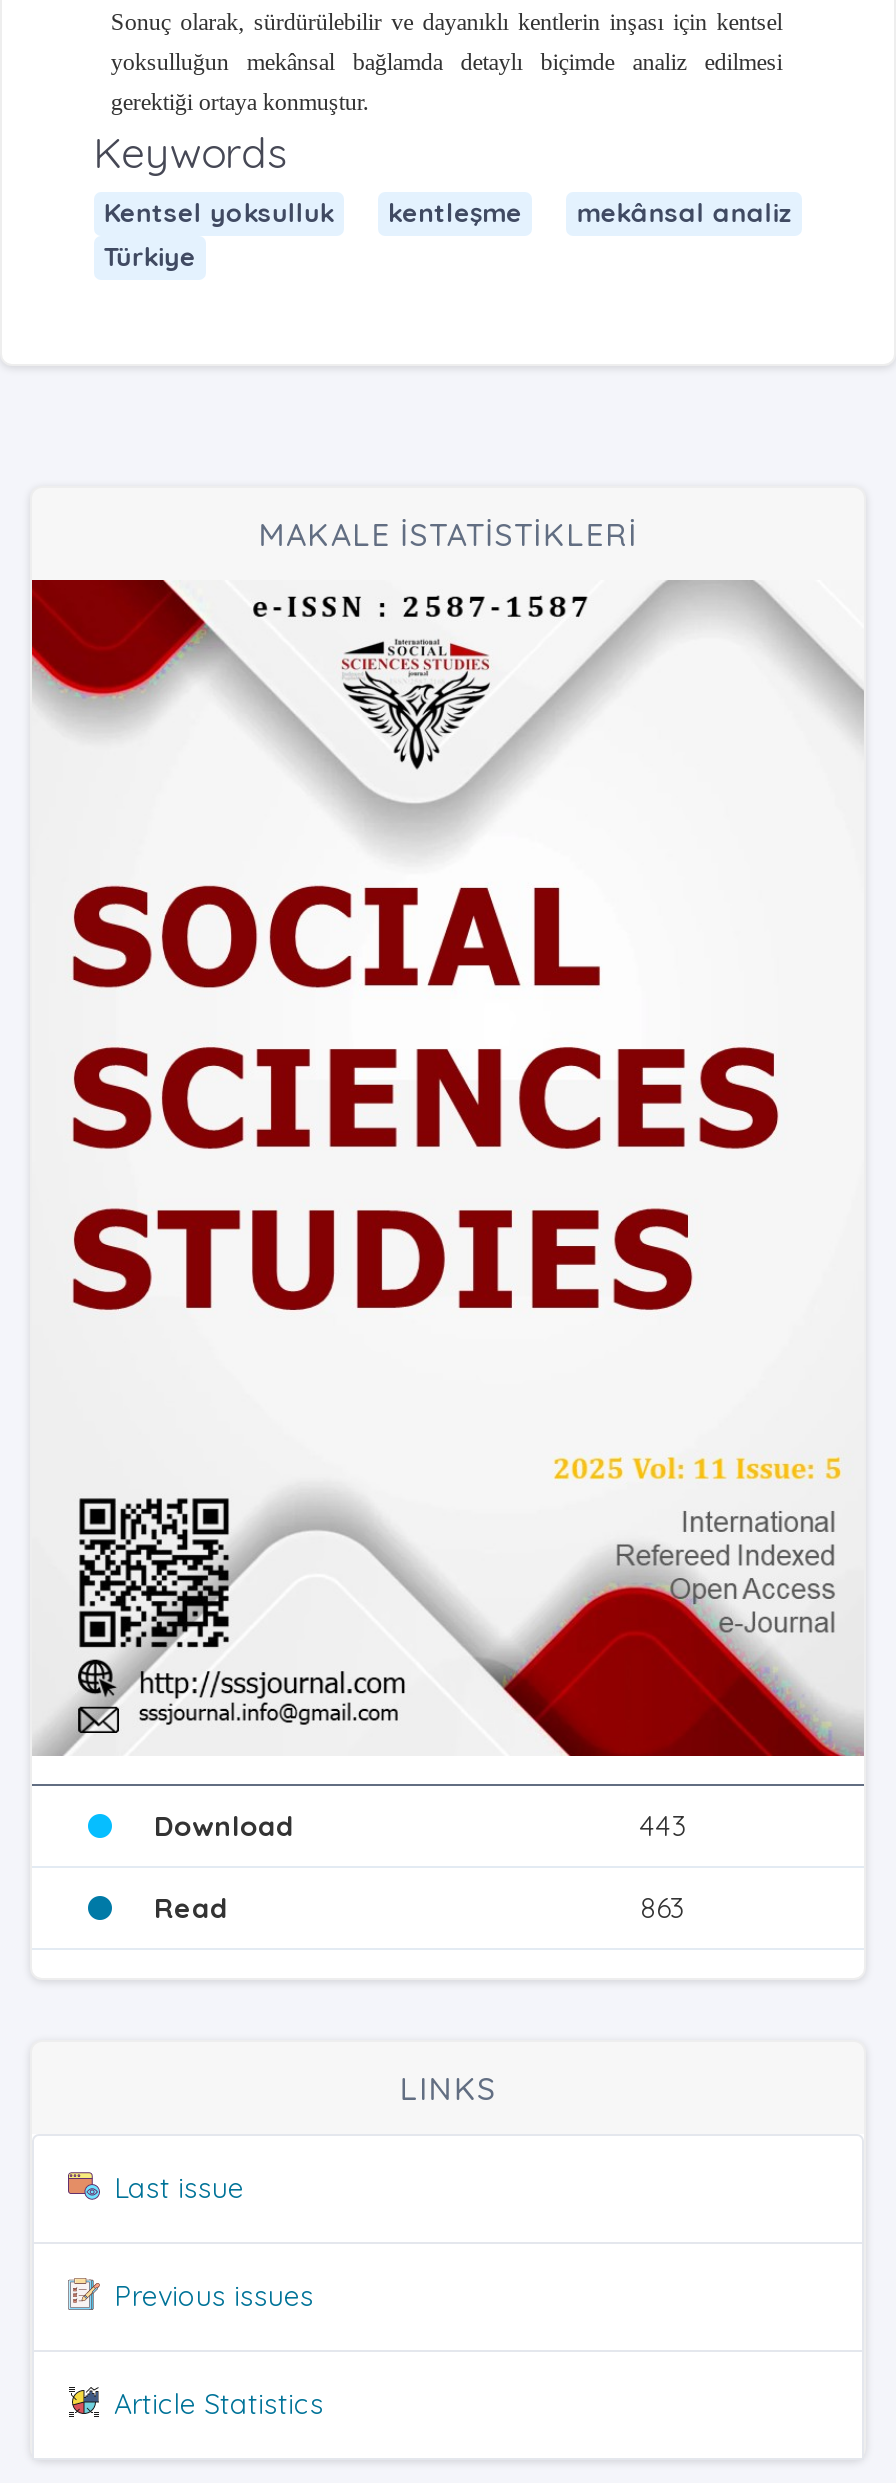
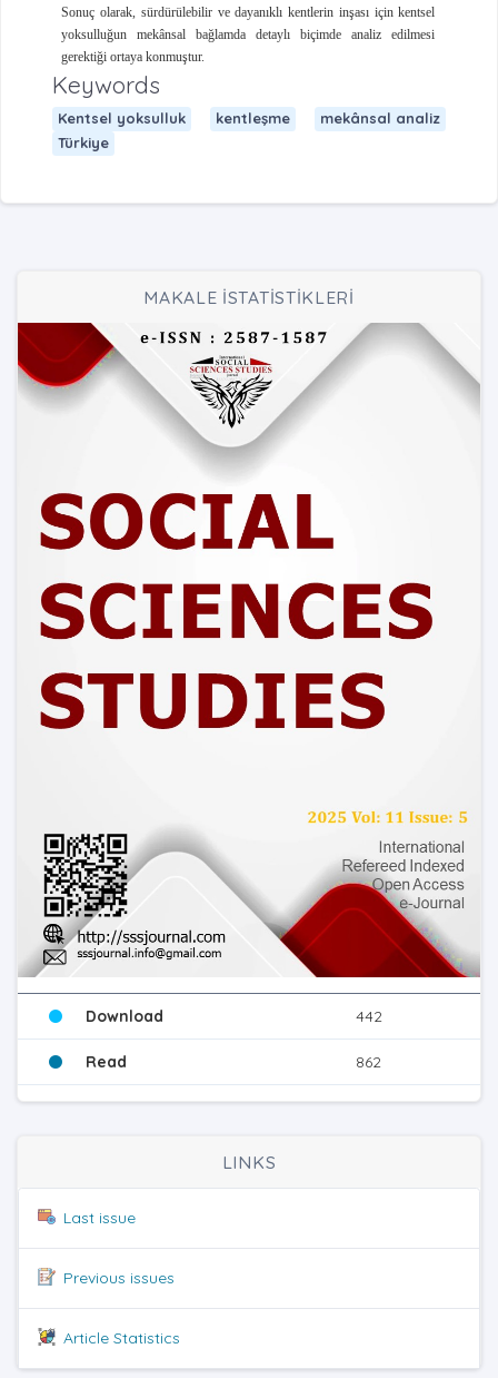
[640,1808,688,1844] 443 -> [356,1006,382,1026] 442
[640,1890,686,1926] 863 -> [356,1052,381,1072] 862

